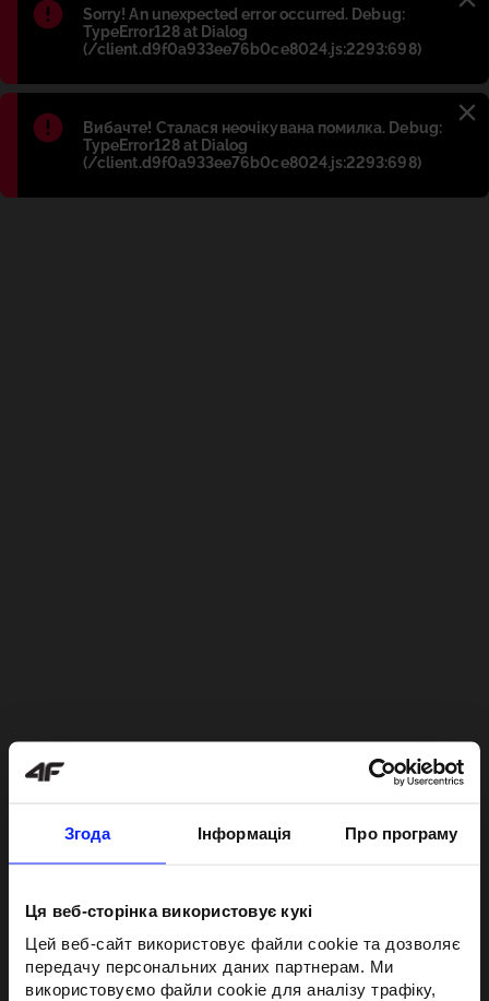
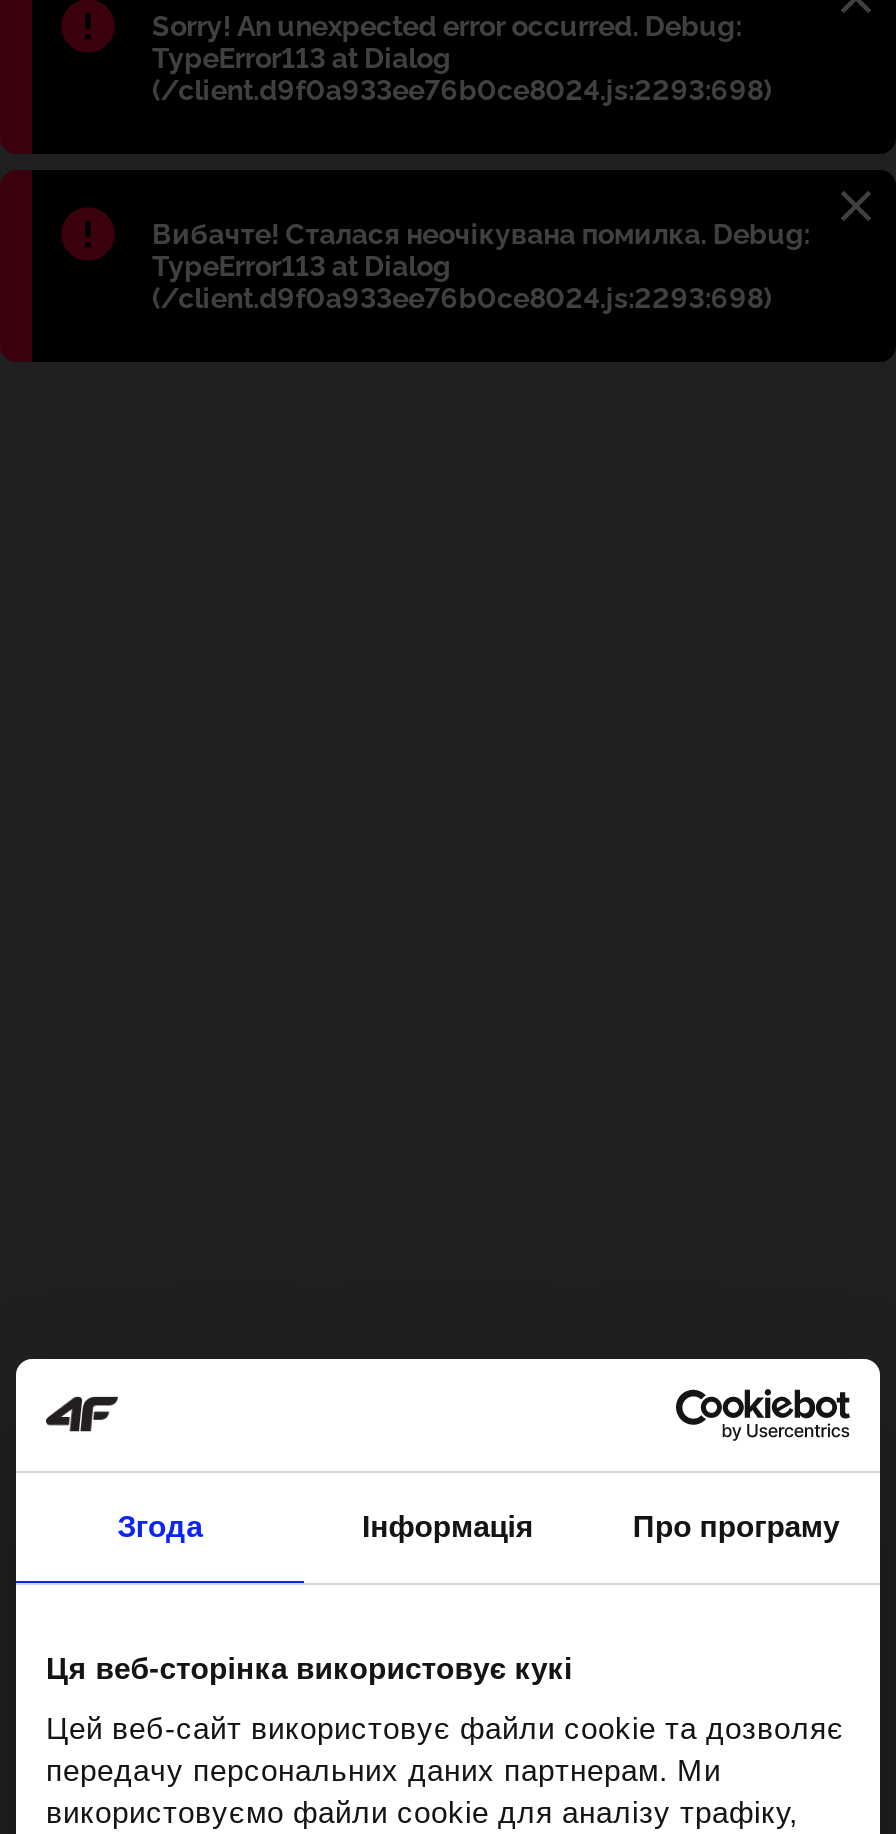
[83,23,248,40] TypeError128 at Dialog -> [152,42,451,74] TypeError113 at Dialog
[83,136,248,154] TypeError128 at Dialog -> [152,250,451,282] TypeError113 at Dialog

